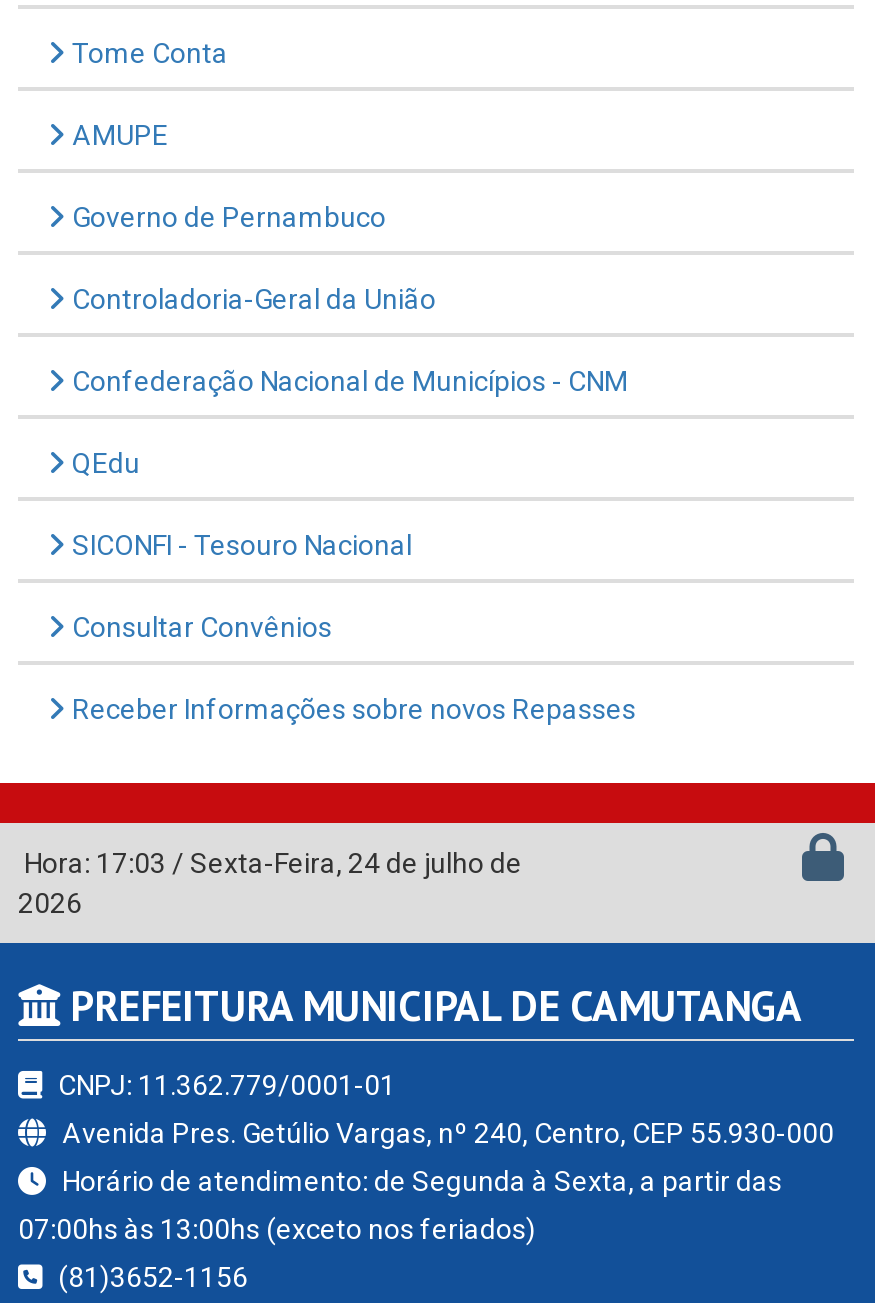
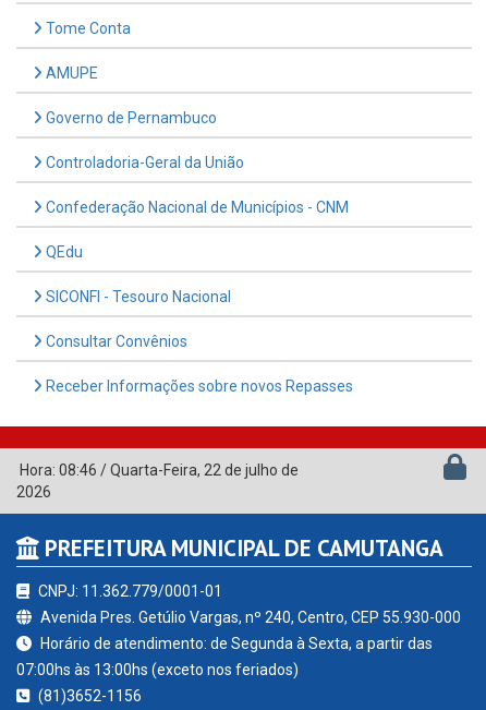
[18,847,522,879] Hora: 17:03 / Sexta-Feira, 24 de julho de -> [16,461,299,478] Hora: 08:46 / Quarta-Feira, 22 de julho de

